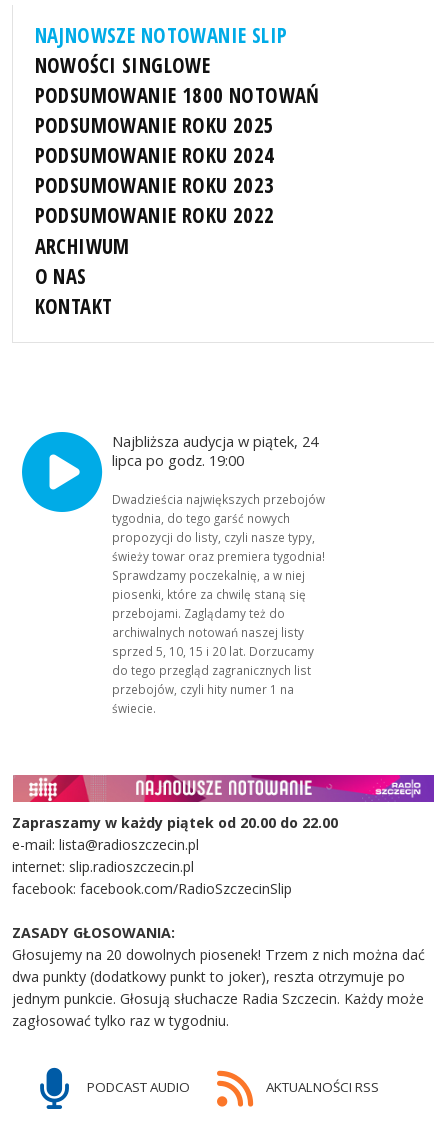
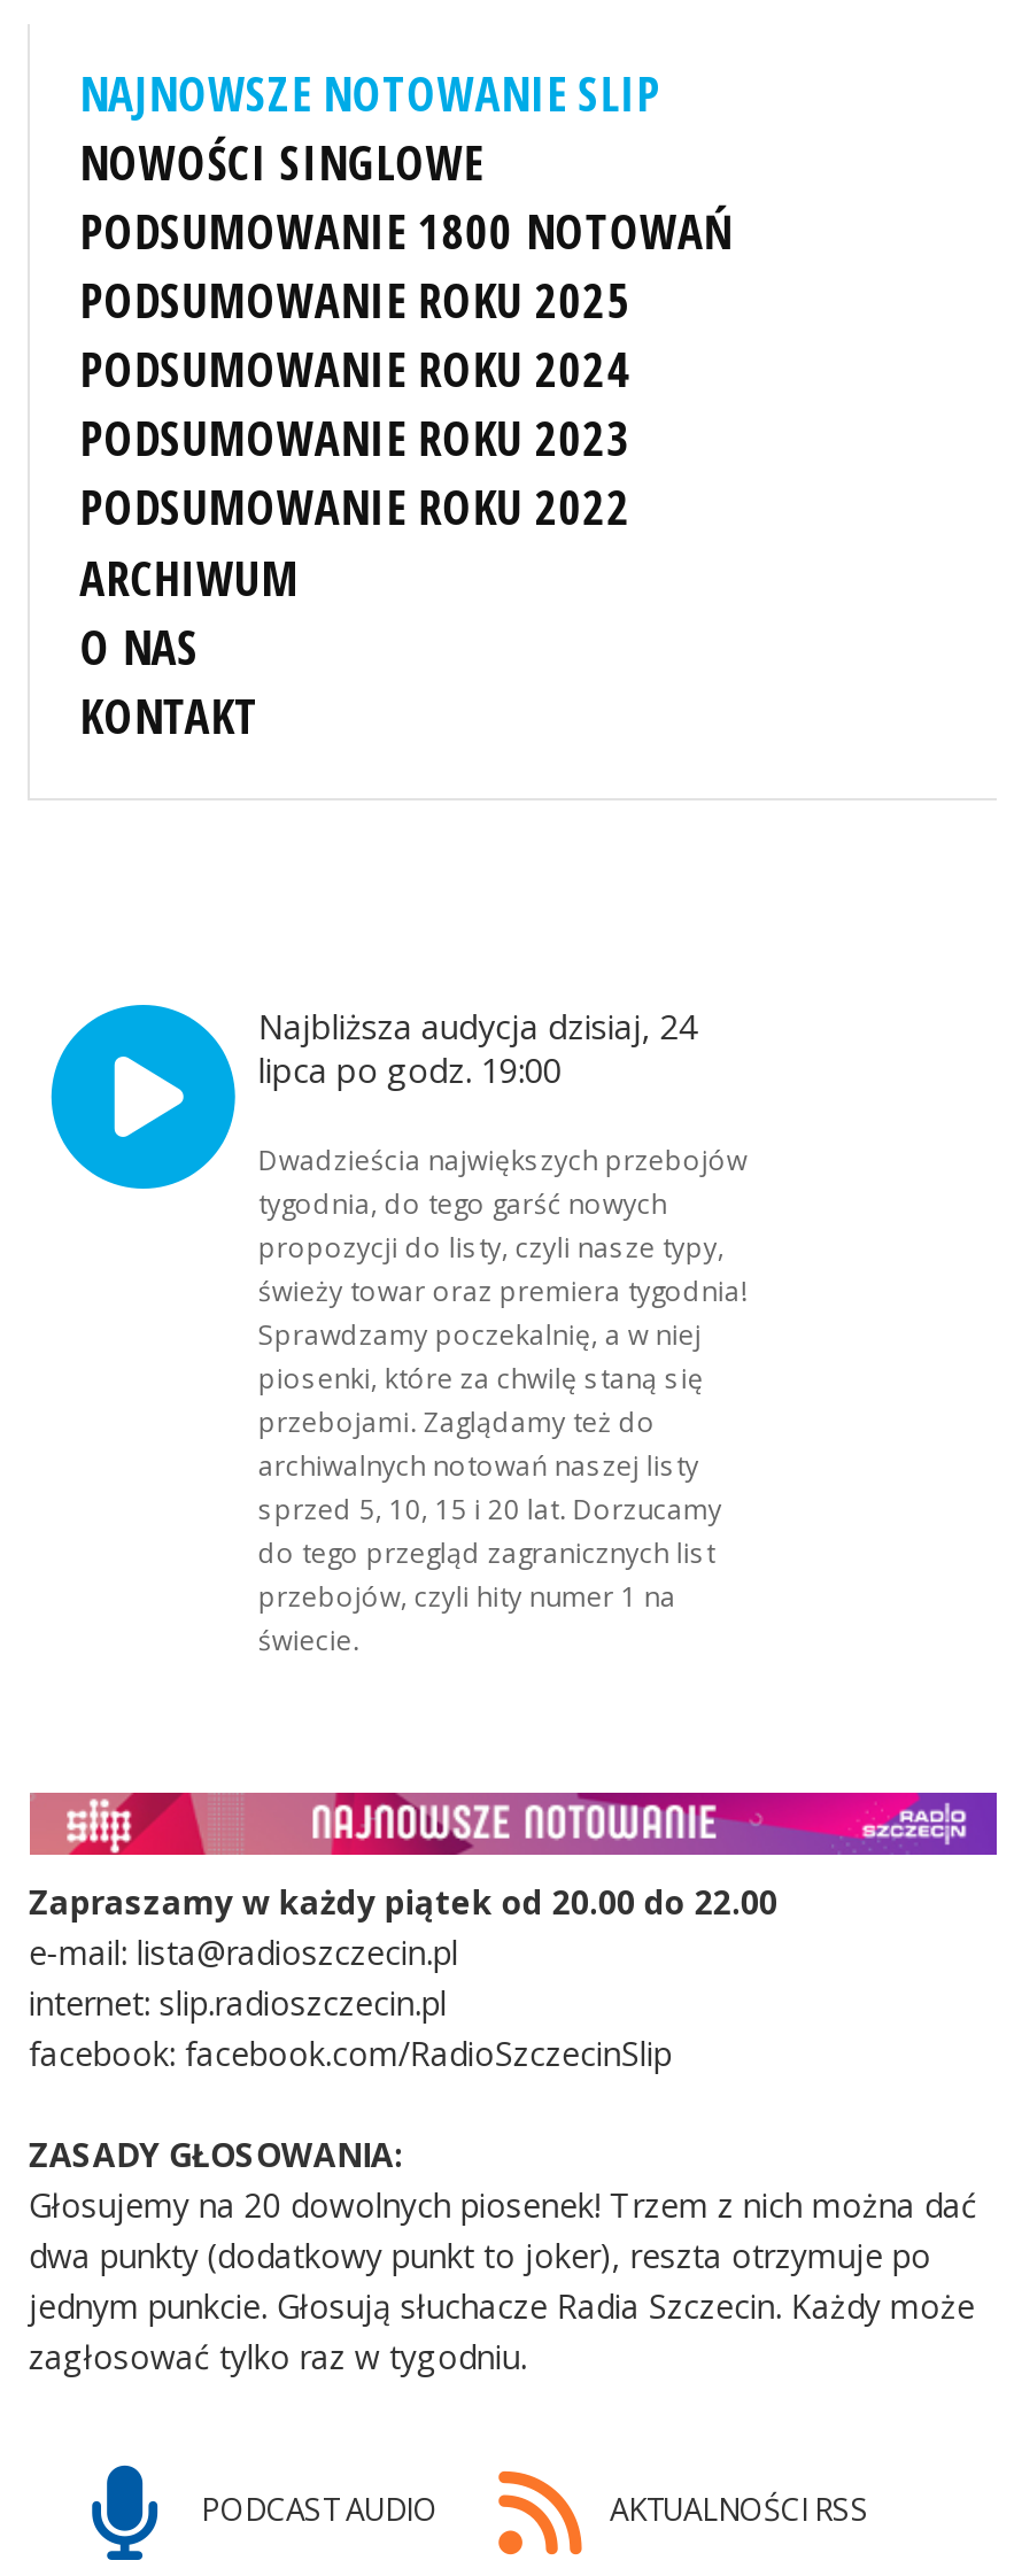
[112,431,318,451] Najbliższa audycja w piątek, 24 -> [258,1002,697,1048] Najbliższa audycja dzisiaj, 24

